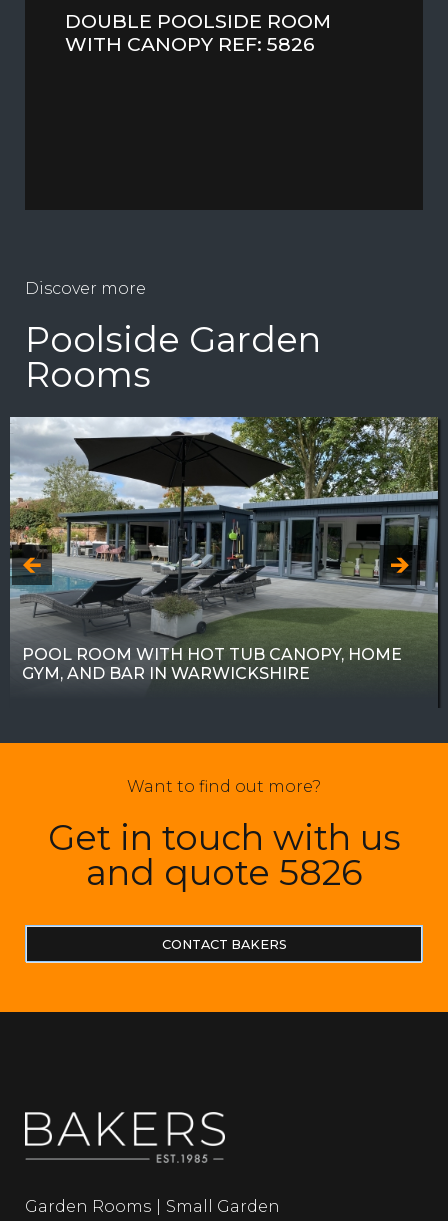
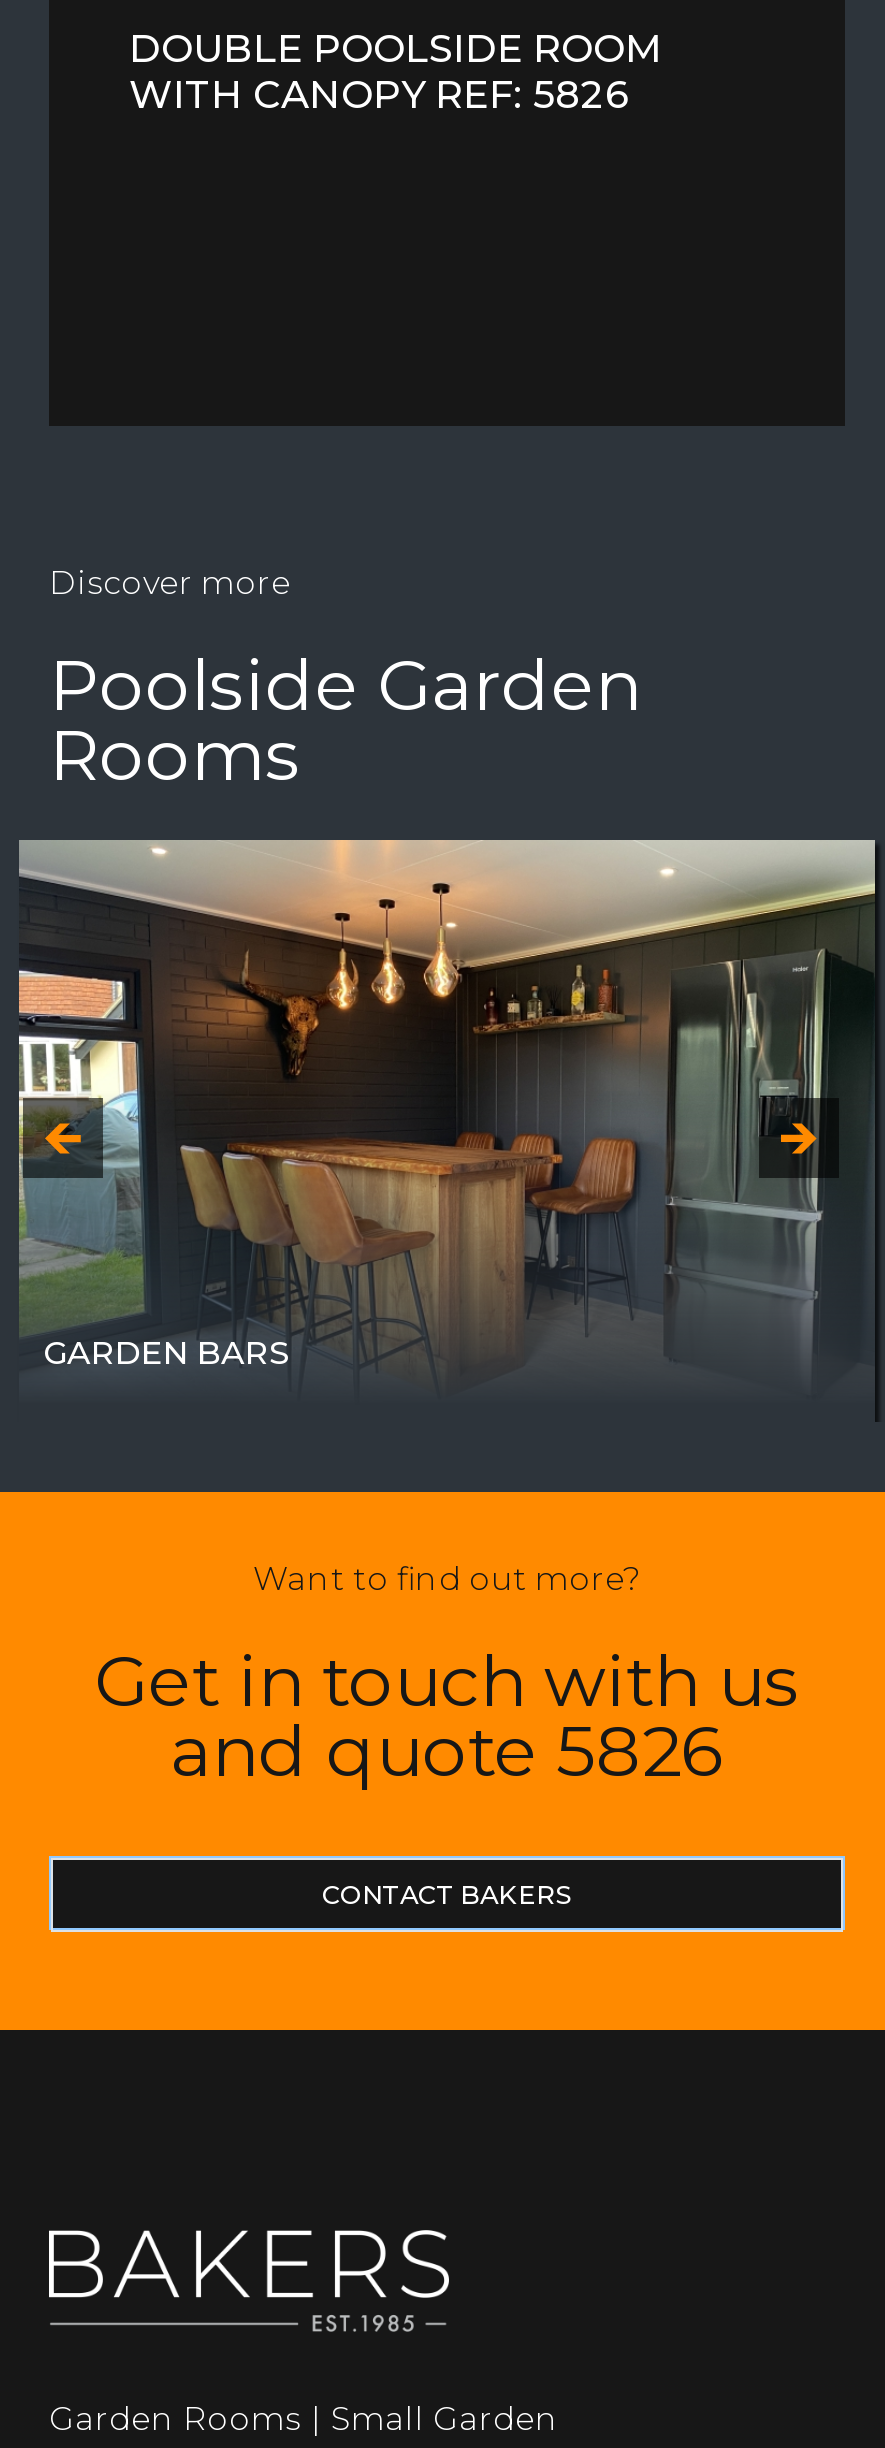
[9,416,439,683] [image] | POOL ROOM WITH HOT TUB CANOPY, HOME | GYM, AND BAR IN WARWICKSHIRE -> [17,839,875,1373] [image] | GARDEN BARS

